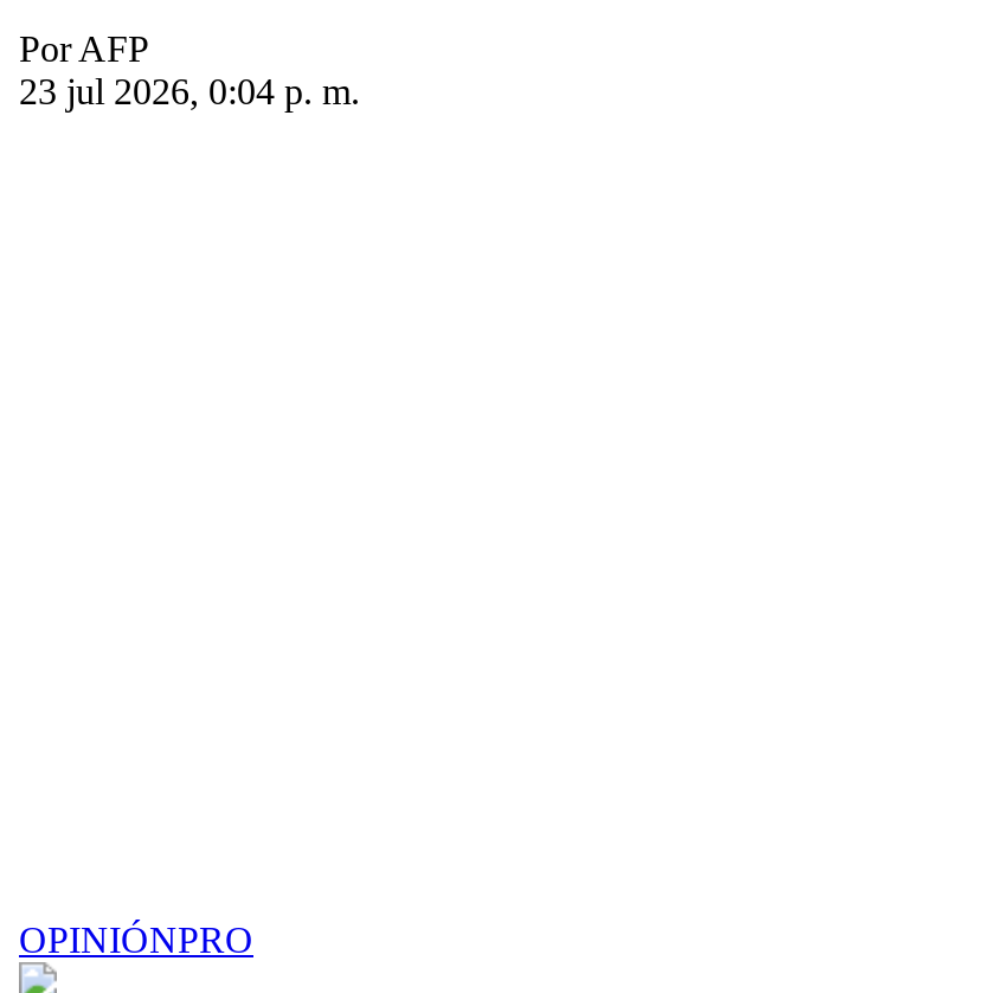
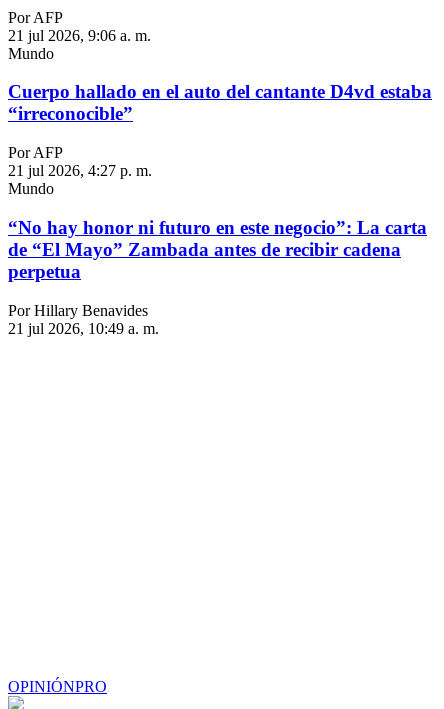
[19,70,360,111] 23 jul 2026, 0:04 p. m. -> [8,27,432,336] 21 jul 2026, 9:06 a. m. | Mundo | Cuerpo hallado en el auto del cantante D4vd estaba | “irreconocible” | Por AFP | 21 jul 2026, 4:27 p. m. | Mundo | “No hay honor ni futuro en este negocio”: La carta | de “El Mayo” Zambada antes de recibir cadena | perpetua | Por Hillary Benavides | 21 jul 2026, 10:49 a. m.

